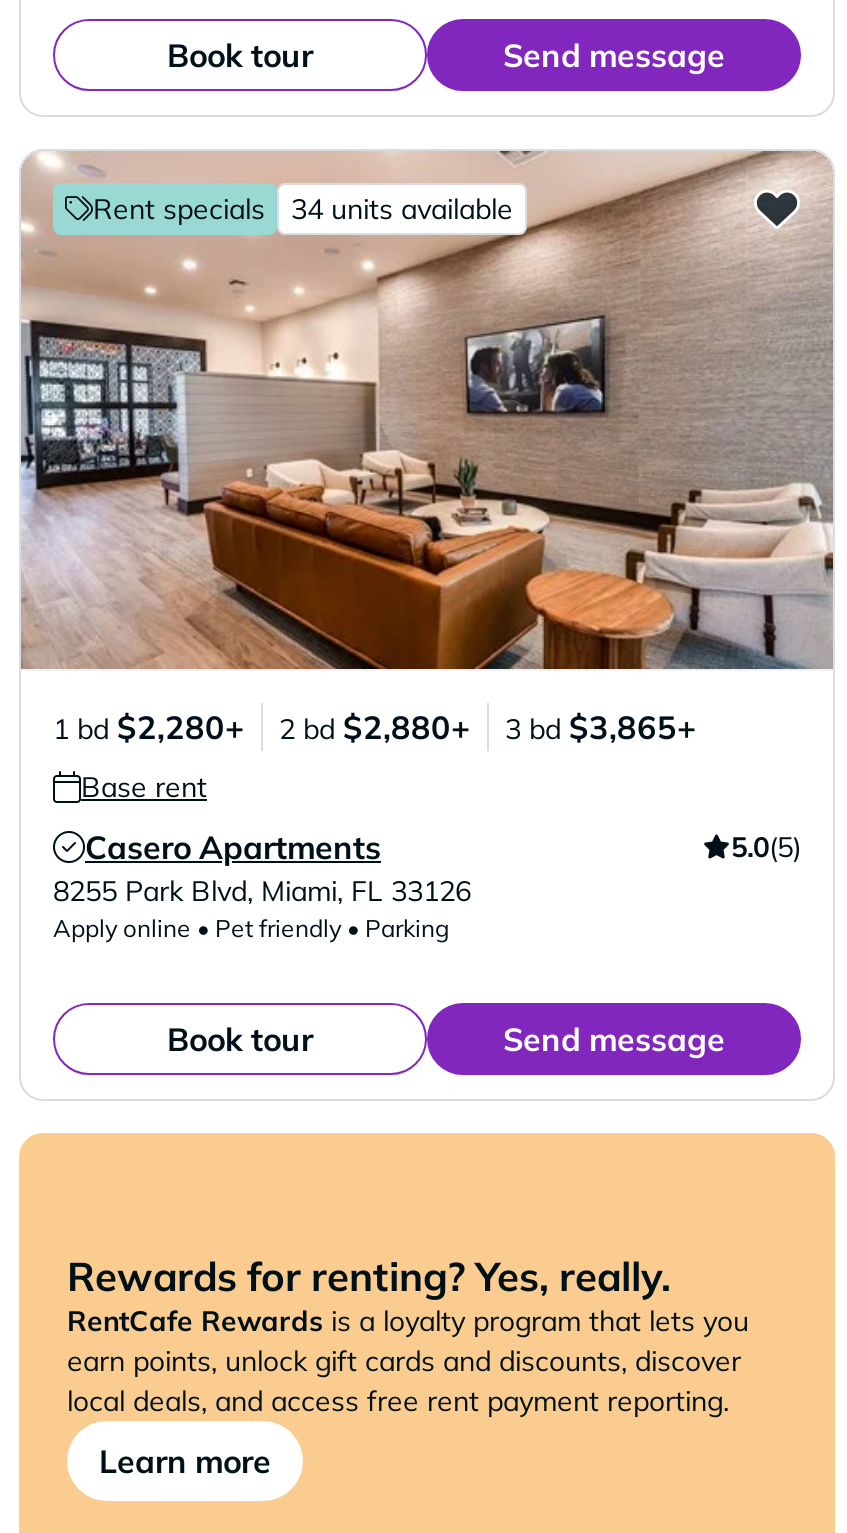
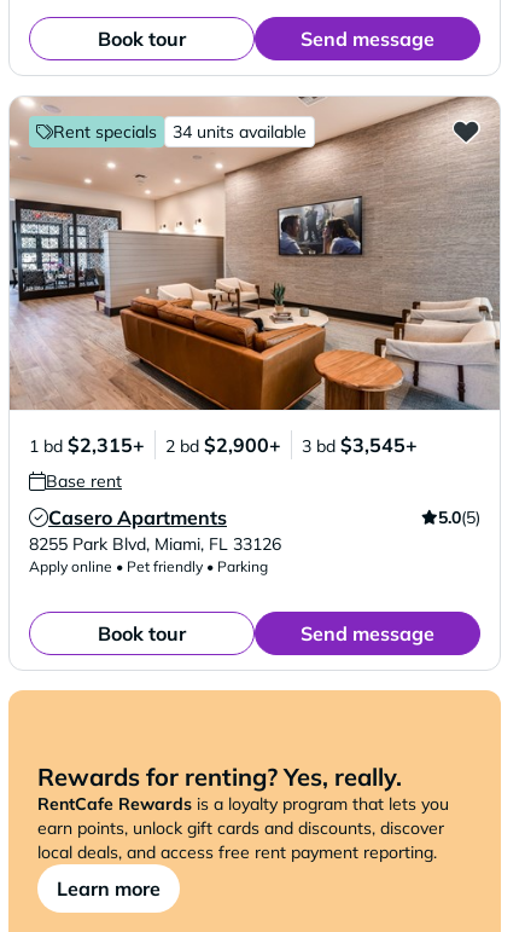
[53,707,245,747] 1 bd $2,280+ -> [29,433,145,457] 1 bd $2,315+
[279,707,471,747] 2 bd $2,880+ -> [165,433,281,457] 2 bd $2,900+
[505,707,697,747] 3 bd $3,865+ -> [302,433,418,457] 3 bd $3,545+

